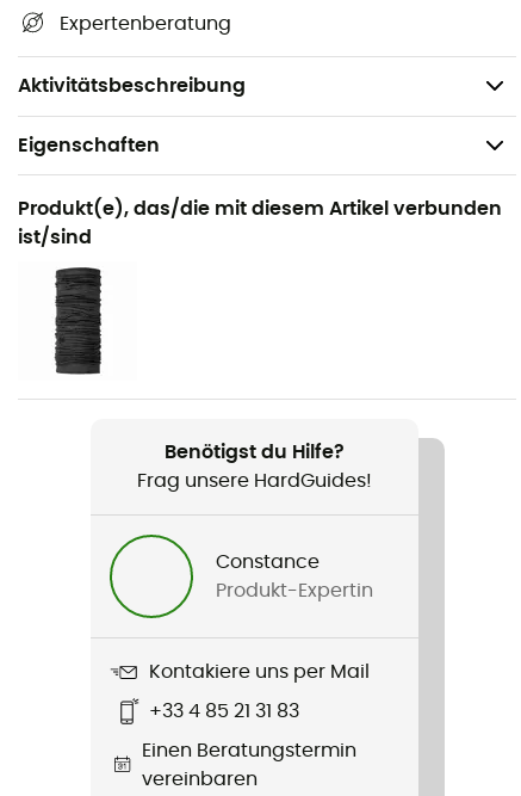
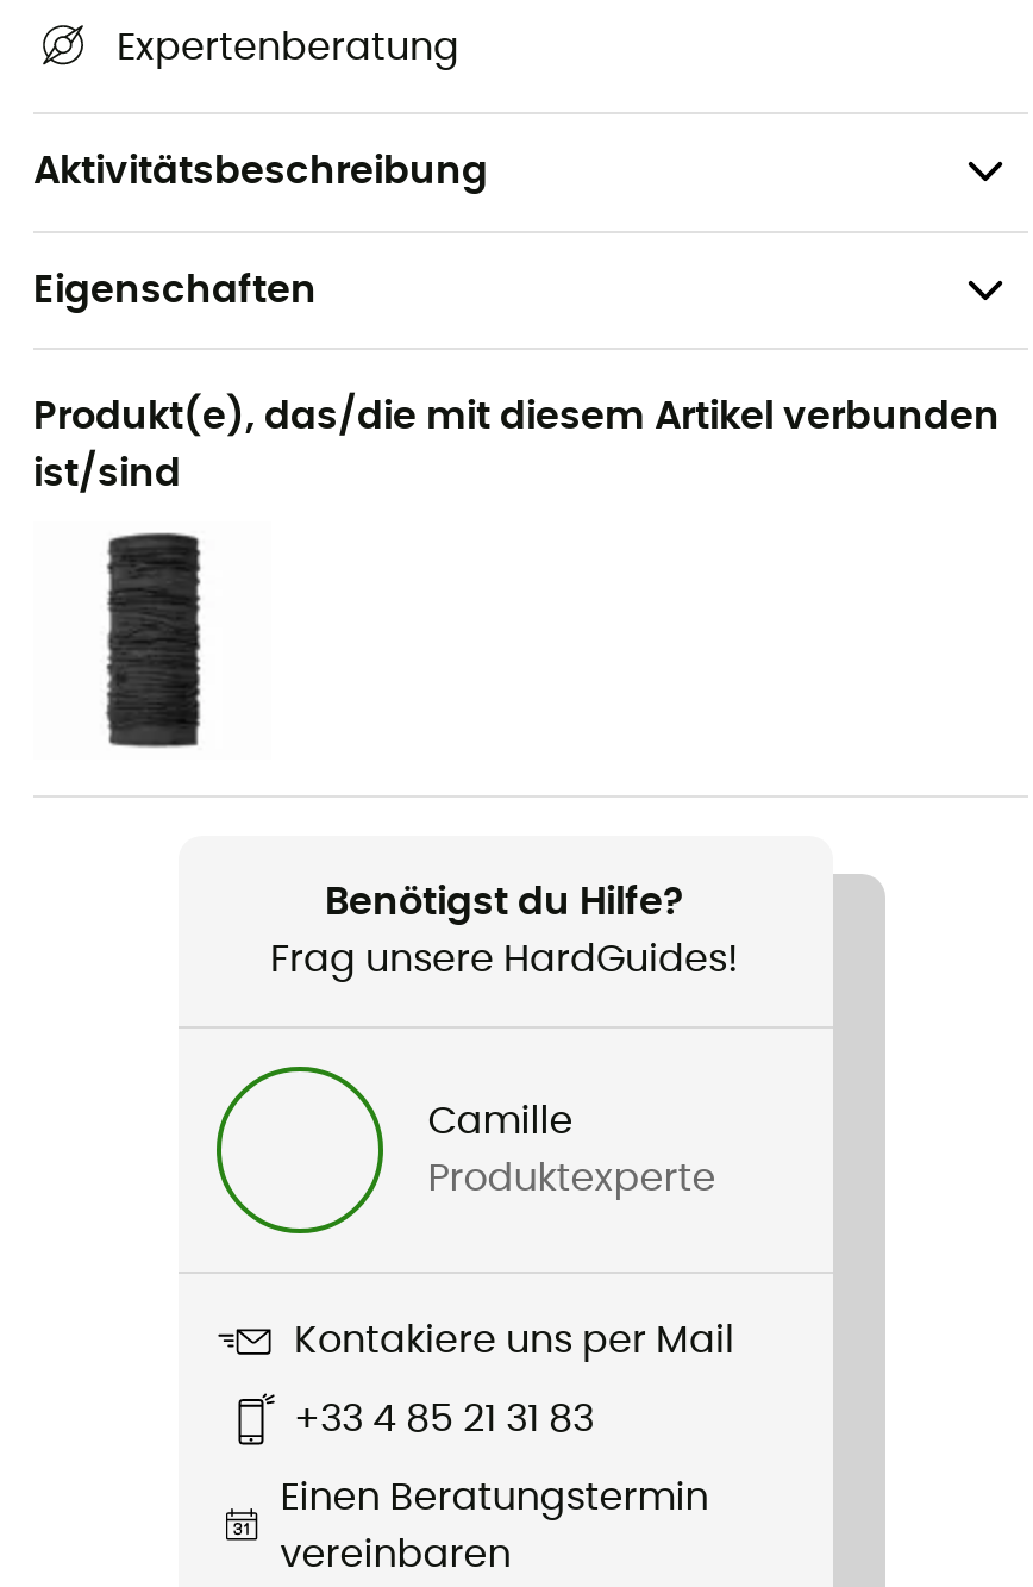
[215,552,319,572] Constance -> [428,1102,573,1140] Camille
[215,581,373,600] Produkt-Expertin -> [428,1159,716,1197] Produktexperte

